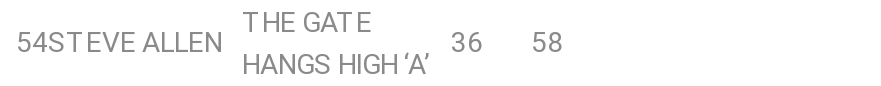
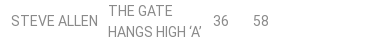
[16,26,228,58] 54STEVE ALLEN -> [11,13,101,29] STEVE ALLEN

